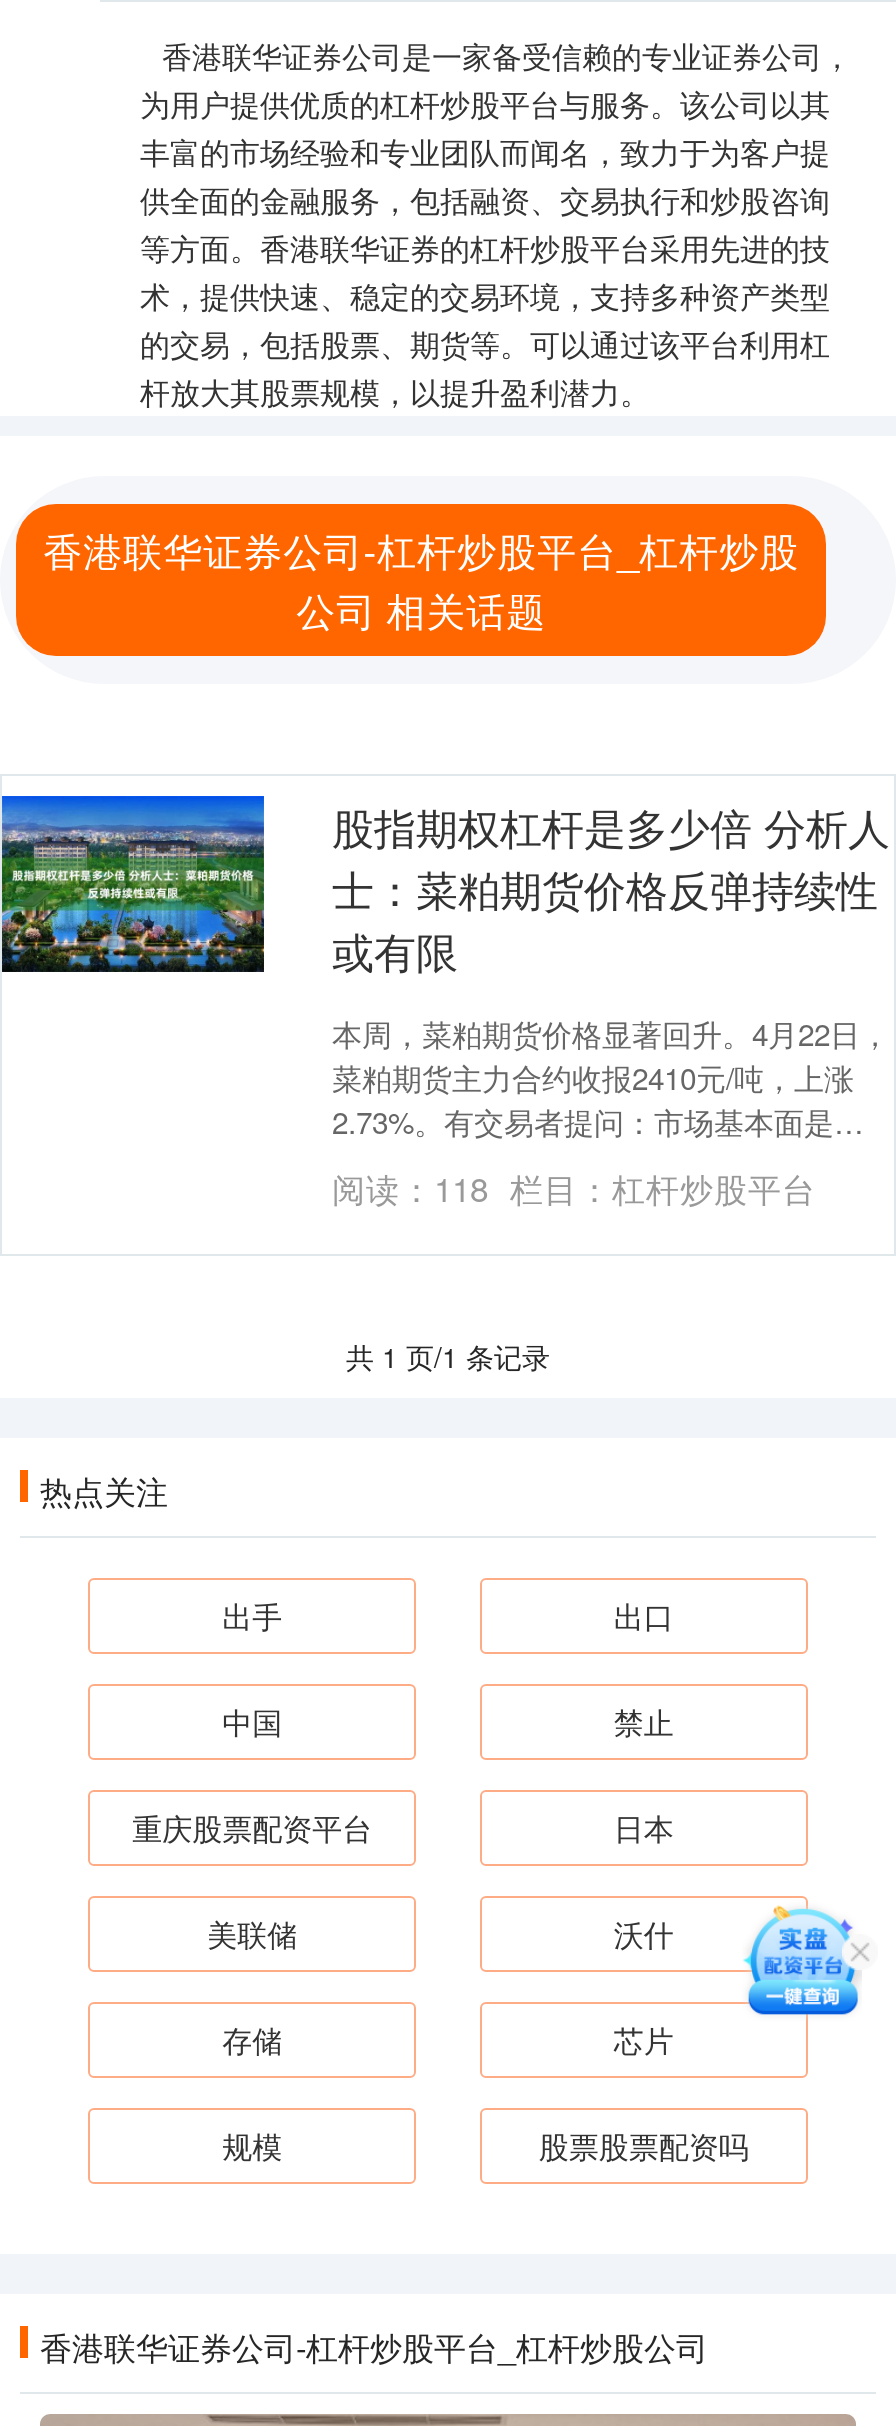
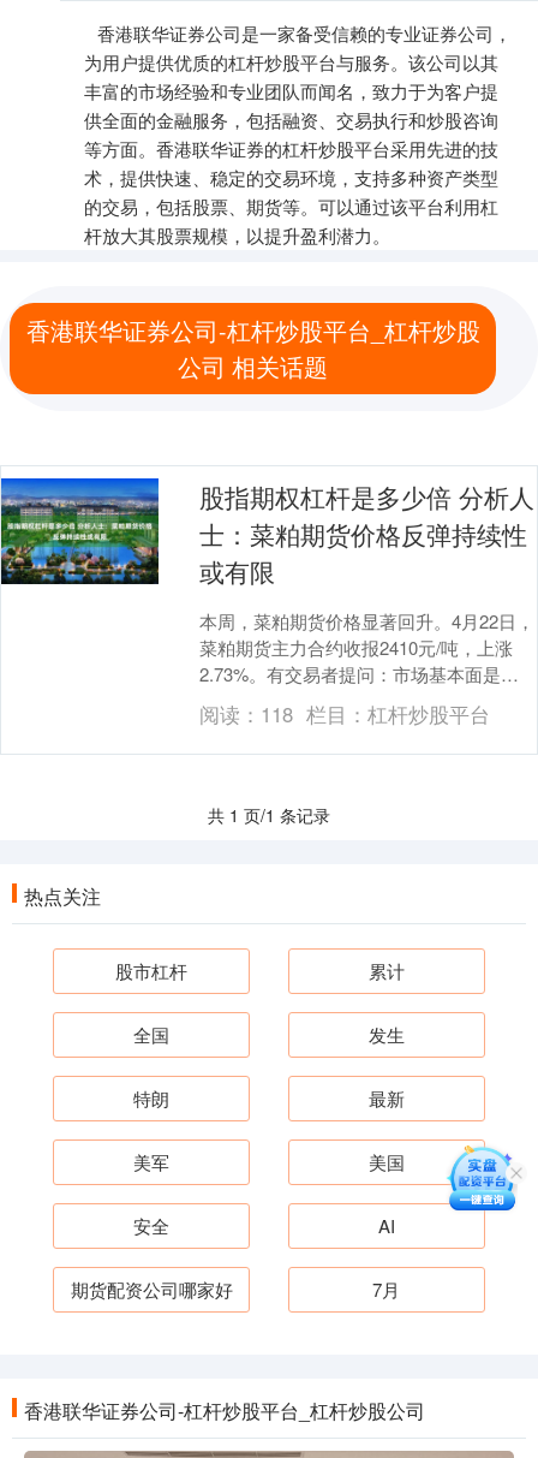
[222,1594,674,1636] 出手 | 出口 -> [115,958,405,983] 股市杠杆 | 累计
[222,1700,674,1742] 中国 | 禁止 -> [133,1022,405,1047] 全国 | 发生
[132,1806,674,1848] 重庆股票配资平台 | 日本 -> [133,1085,405,1111] 特朗 | 最新
[207,1912,674,1954] 美联储 | 沃什 -> [133,1149,405,1174] 美军 | 美国
[222,2018,674,2060] 存储 | 芯片 -> [133,1213,395,1238] 安全 | AI
[222,2124,749,2166] 规模 | 股票股票配资吗 -> [70,1277,400,1302] 期货配资公司哪家好 | 7月

